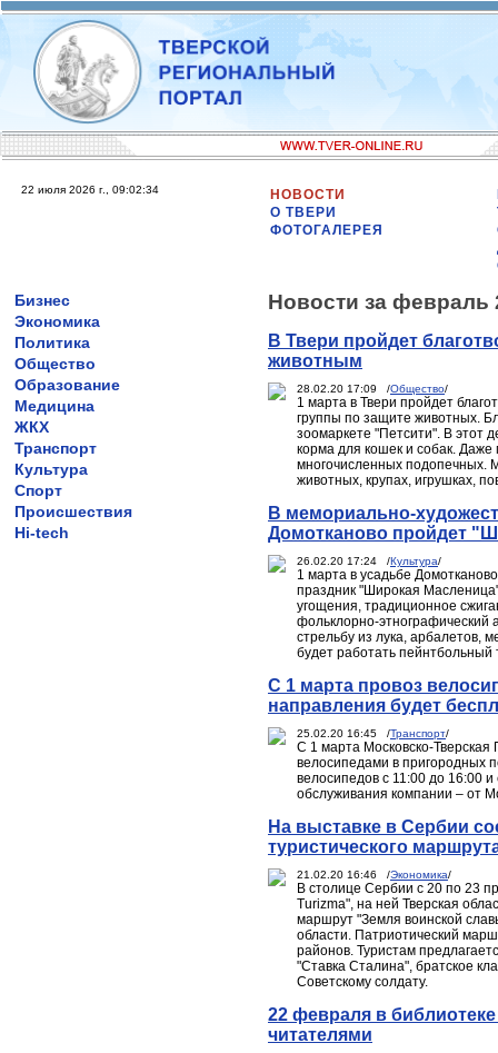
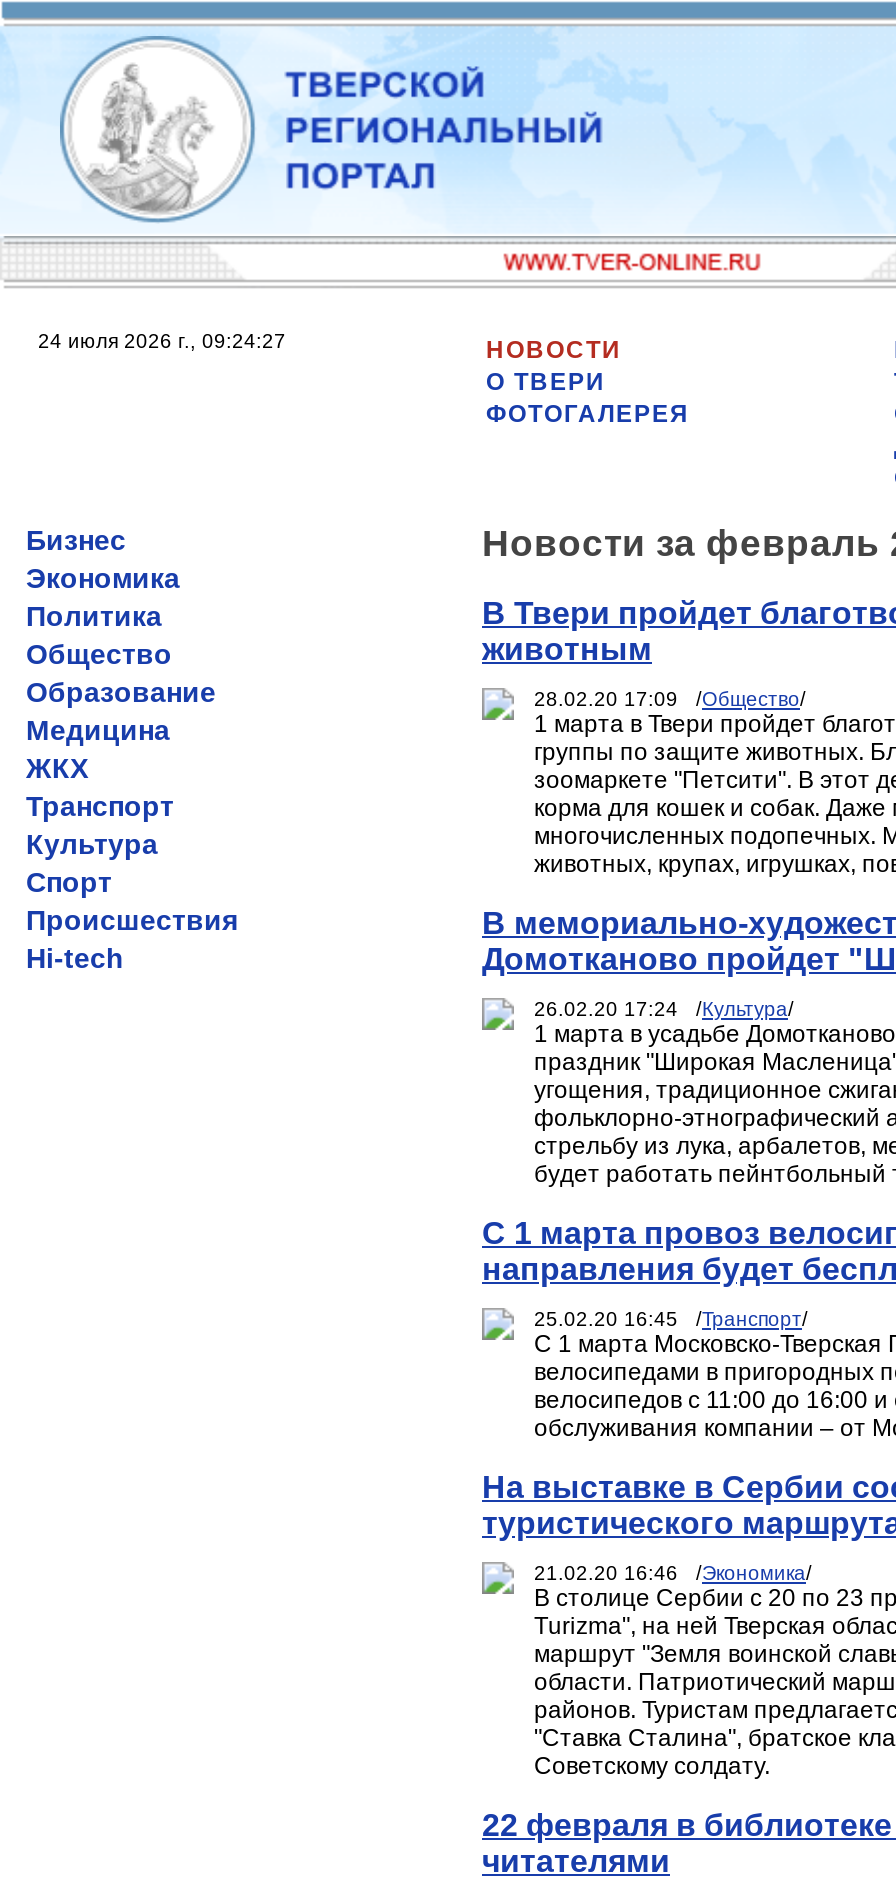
[21,183,159,196] 22 июля 2026 г., 09:02:34 -> [38,330,286,352] 24 июля 2026 г., 09:24:27

